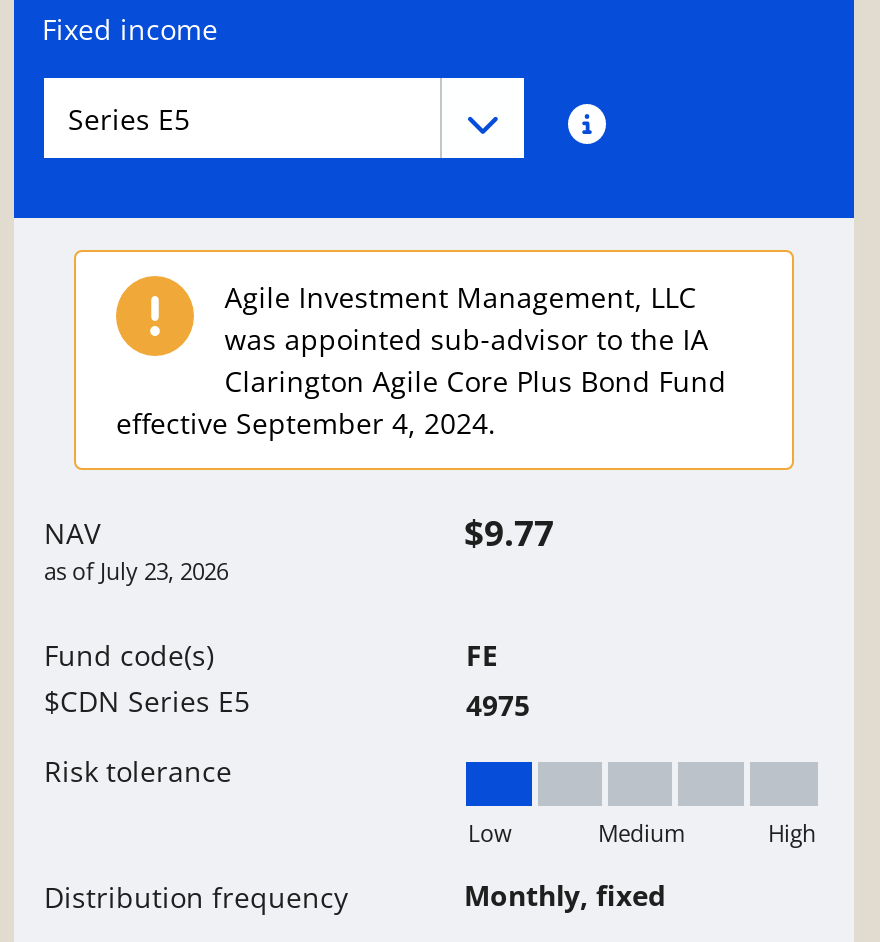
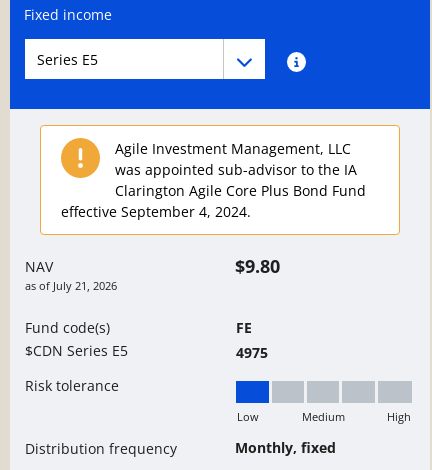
[464,509,554,557] $9.77 -> [235,254,280,278] $9.80
[44,557,228,587] as of July 23, 2026 -> [25,278,117,293] as of July 21, 2026

